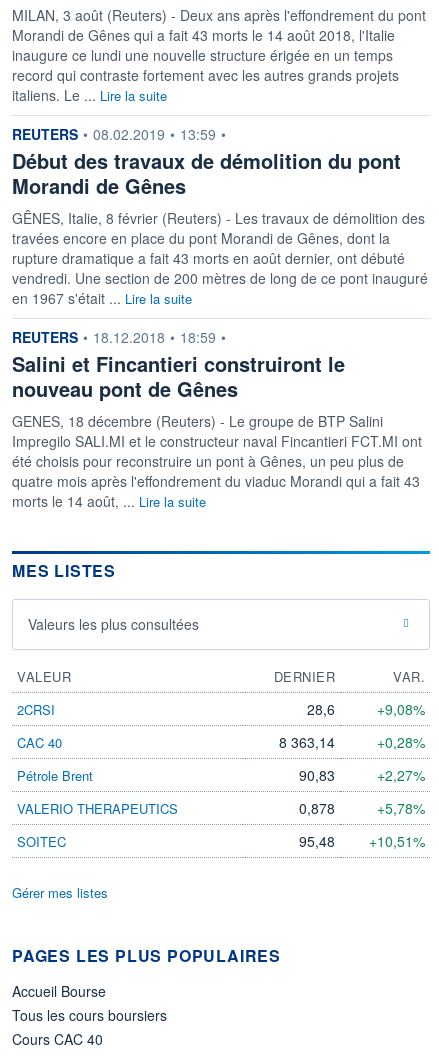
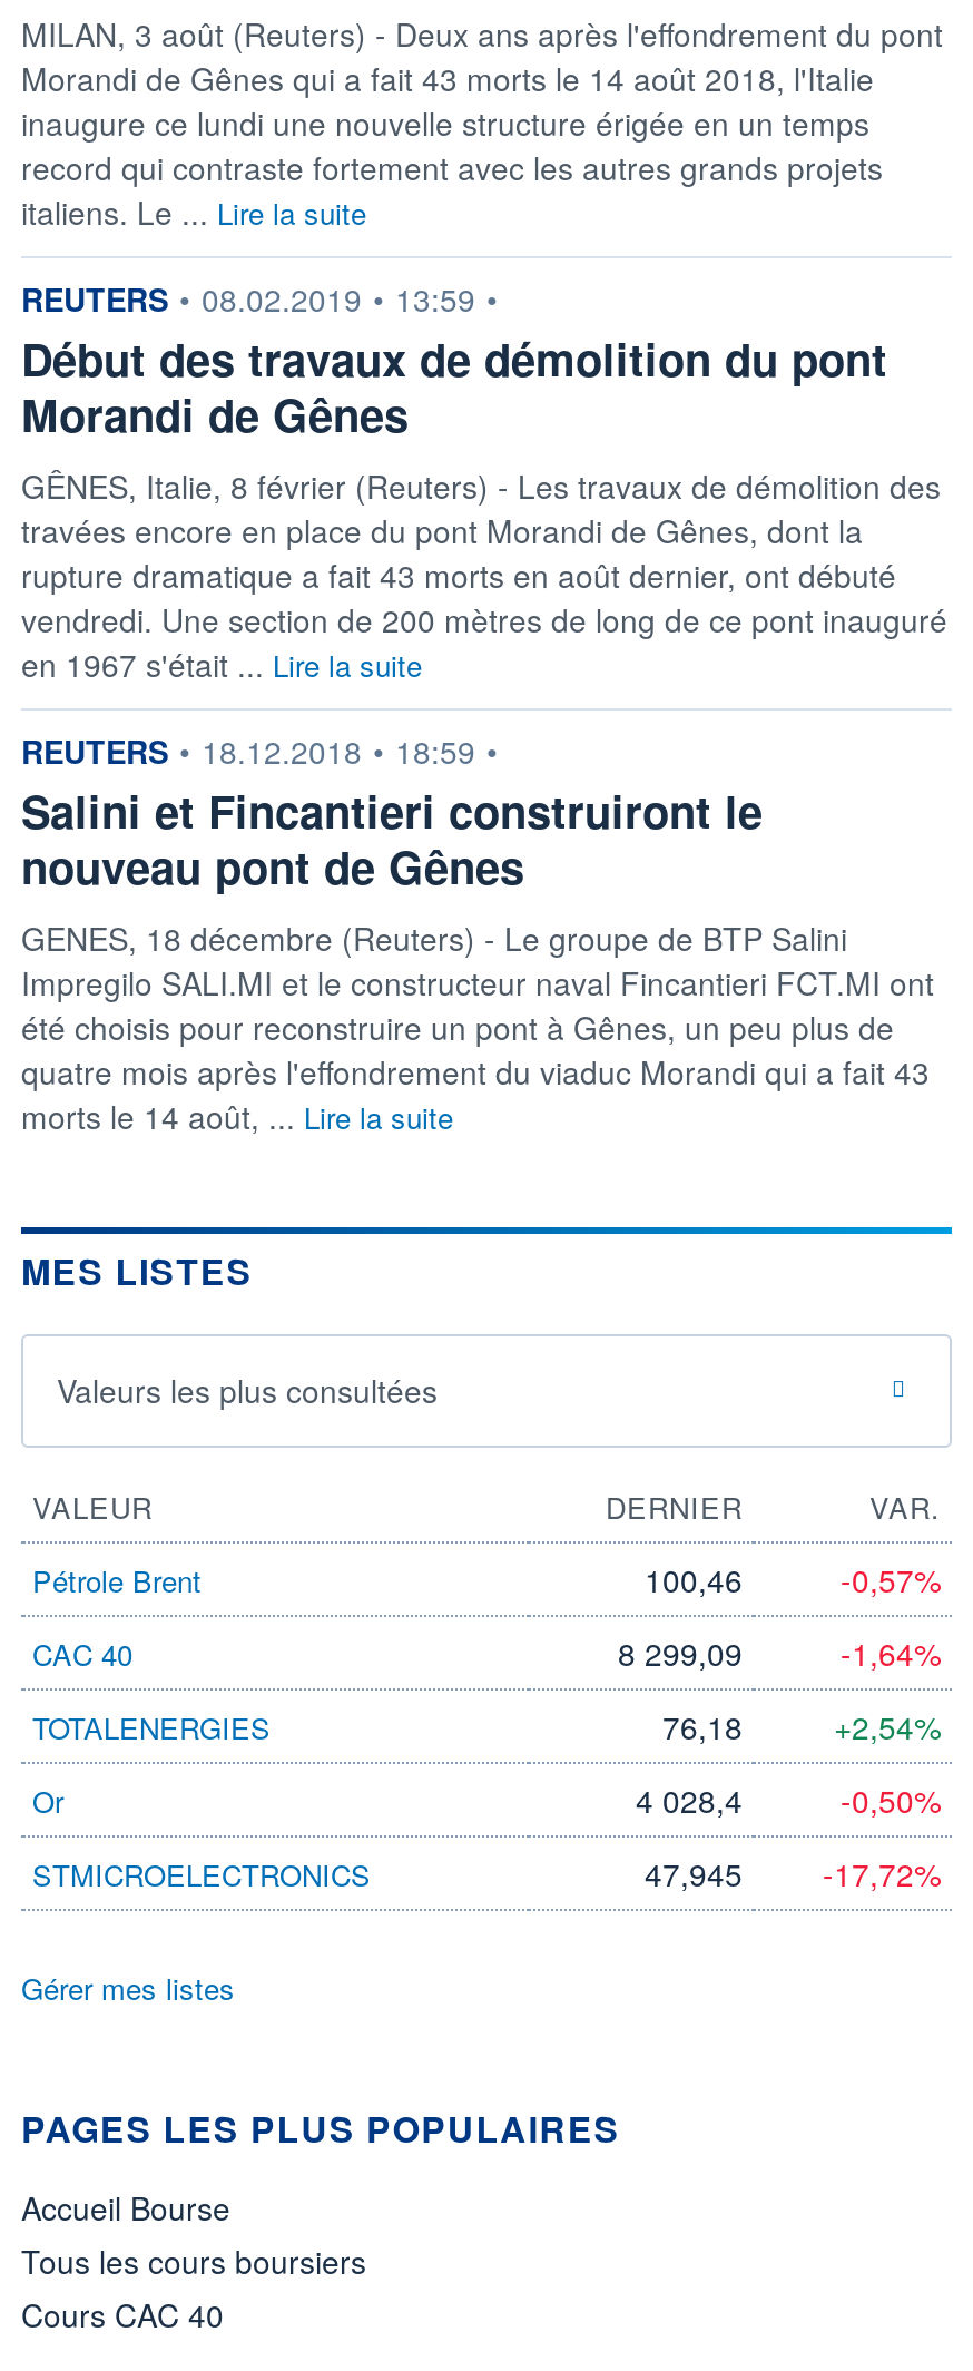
[17,699,425,719] 2CRSI | 28,6 | +9,08% -> [645,1557,941,1601] 100,46 | -0,57%
[279,732,425,752] 8 363,14 | +0,28% -> [618,1630,941,1675] 8 299,09 | -1,64%
moved [17,766,93,785] -> [32,1559,202,1601]: Pétrole Brent
[299,765,425,785] 90,83 | +2,27% -> [32,1704,941,1748] TOTALENERGIES | 76,18 | +2,54%
[17,798,425,818] VALERIO THERAPEUTICS | 0,878 | +5,78% -> [32,1777,941,1822] Or | 4 028,4 | -0,50%
[17,831,425,851] SOITEC | 95,48 | +10,51% -> [32,1851,941,1895] STMICROELECTRONICS | 47,945 | -17,72%

